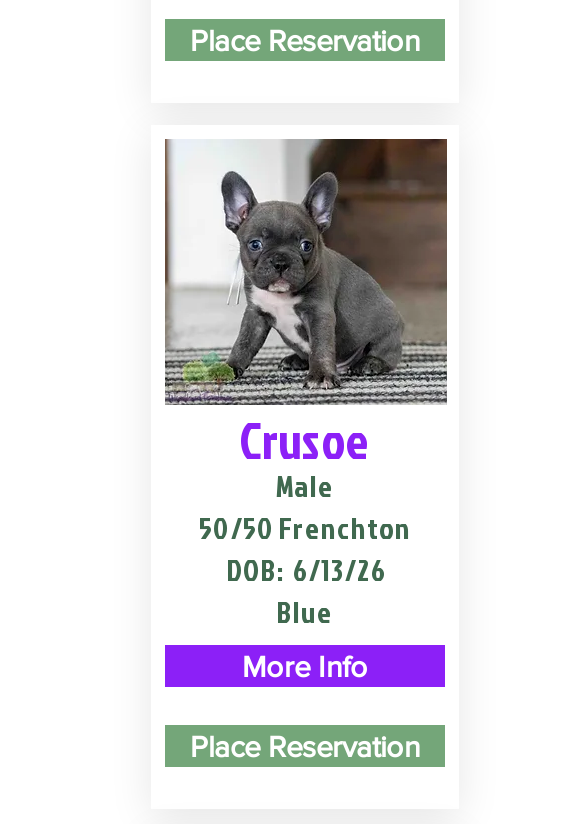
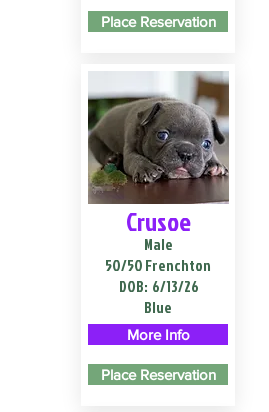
[163,137,449,405] [image] -> [88,71,229,203] [image]

